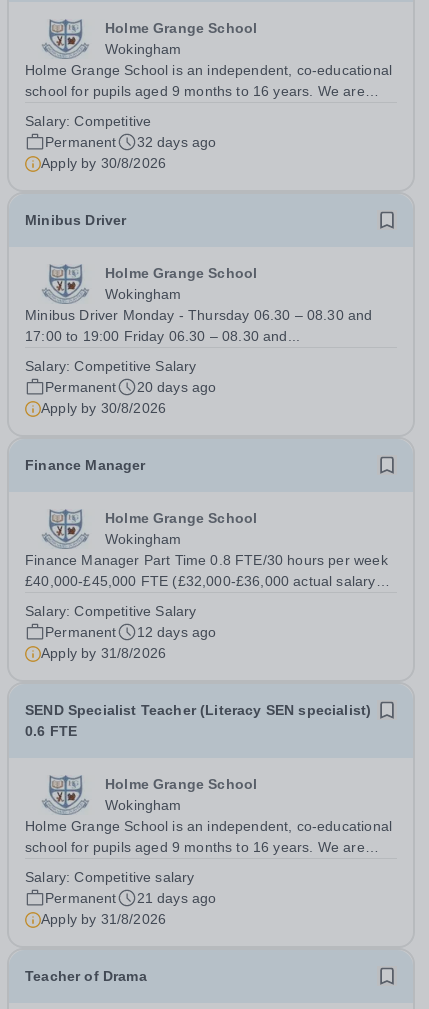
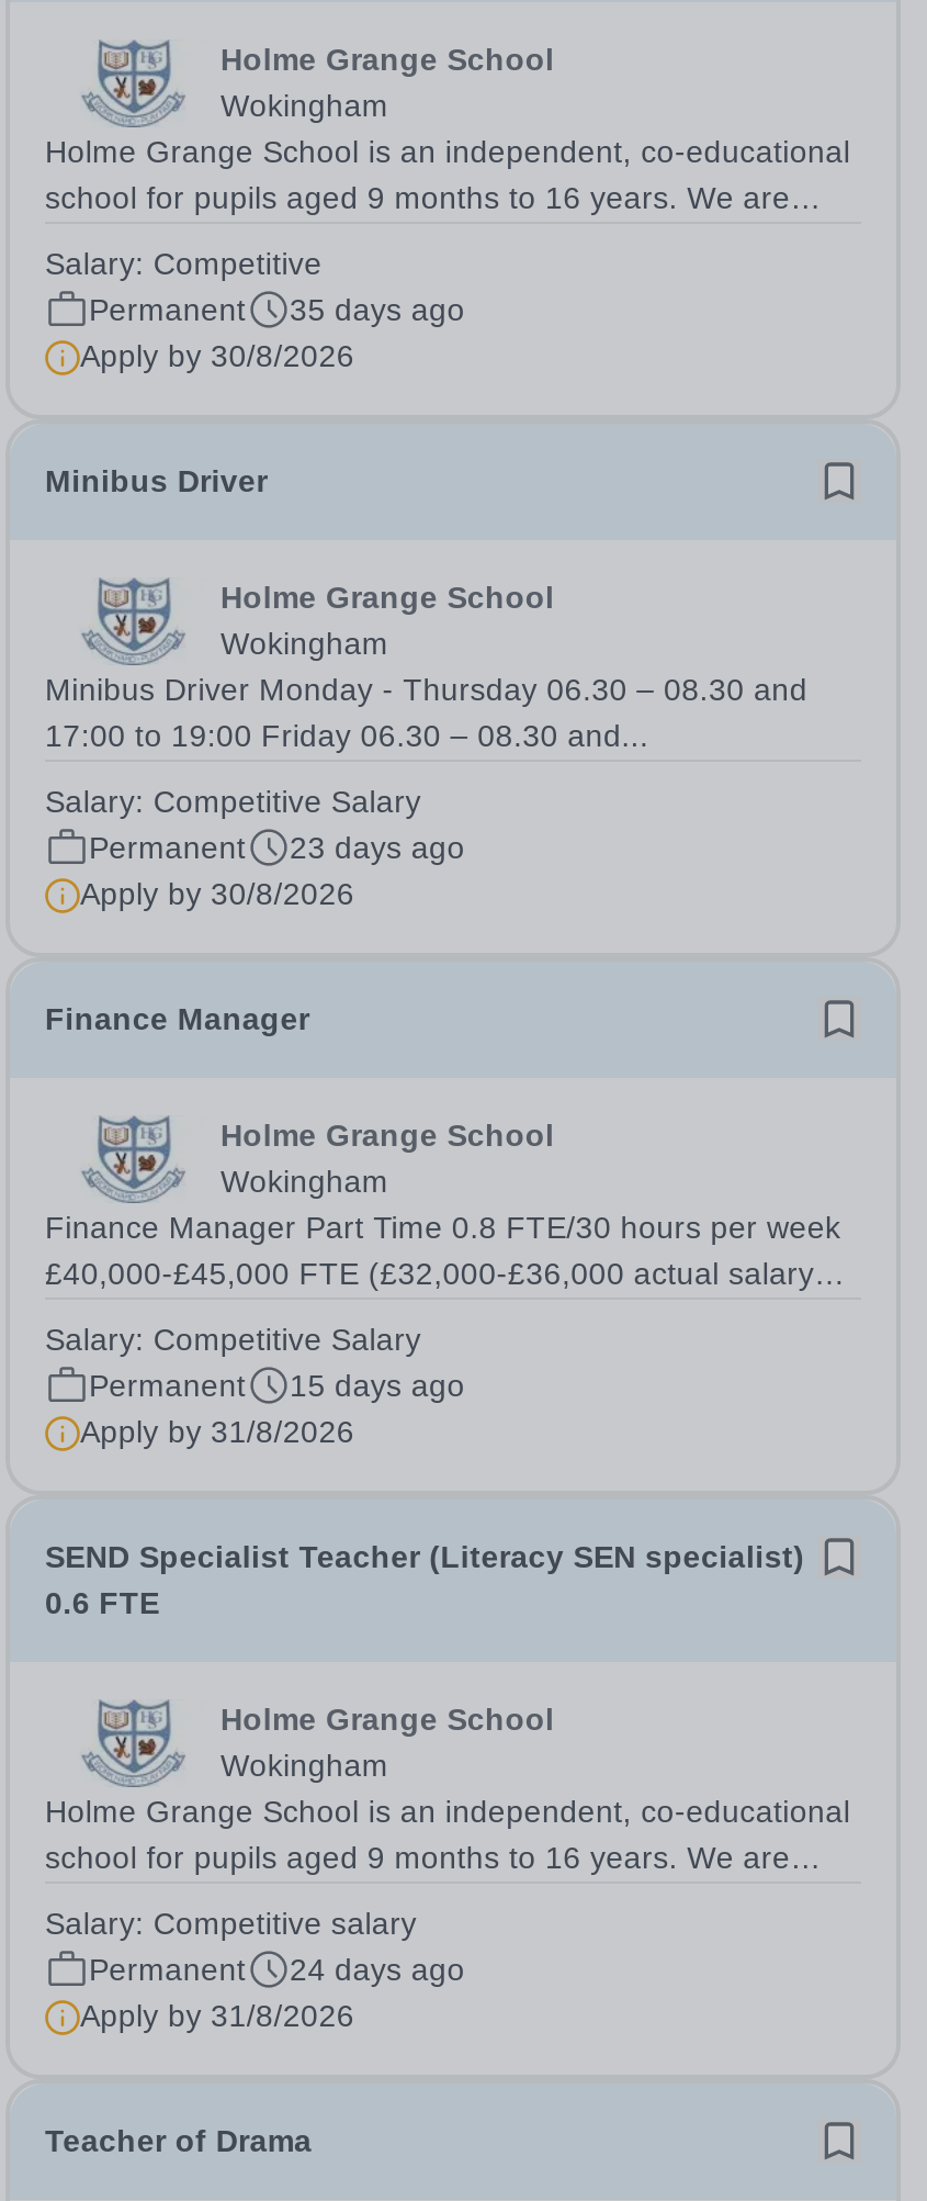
[45,134,216,150] Permanent 32 days ago -> [89,292,465,327] Permanent 35 days ago
[45,379,216,395] Permanent 20 days ago -> [89,830,465,865] Permanent 23 days ago
[45,624,216,640] Permanent 12 days ago -> [89,1368,465,1403] Permanent 15 days ago
[45,890,216,906] Permanent 21 days ago -> [89,1952,465,1987] Permanent 24 days ago

